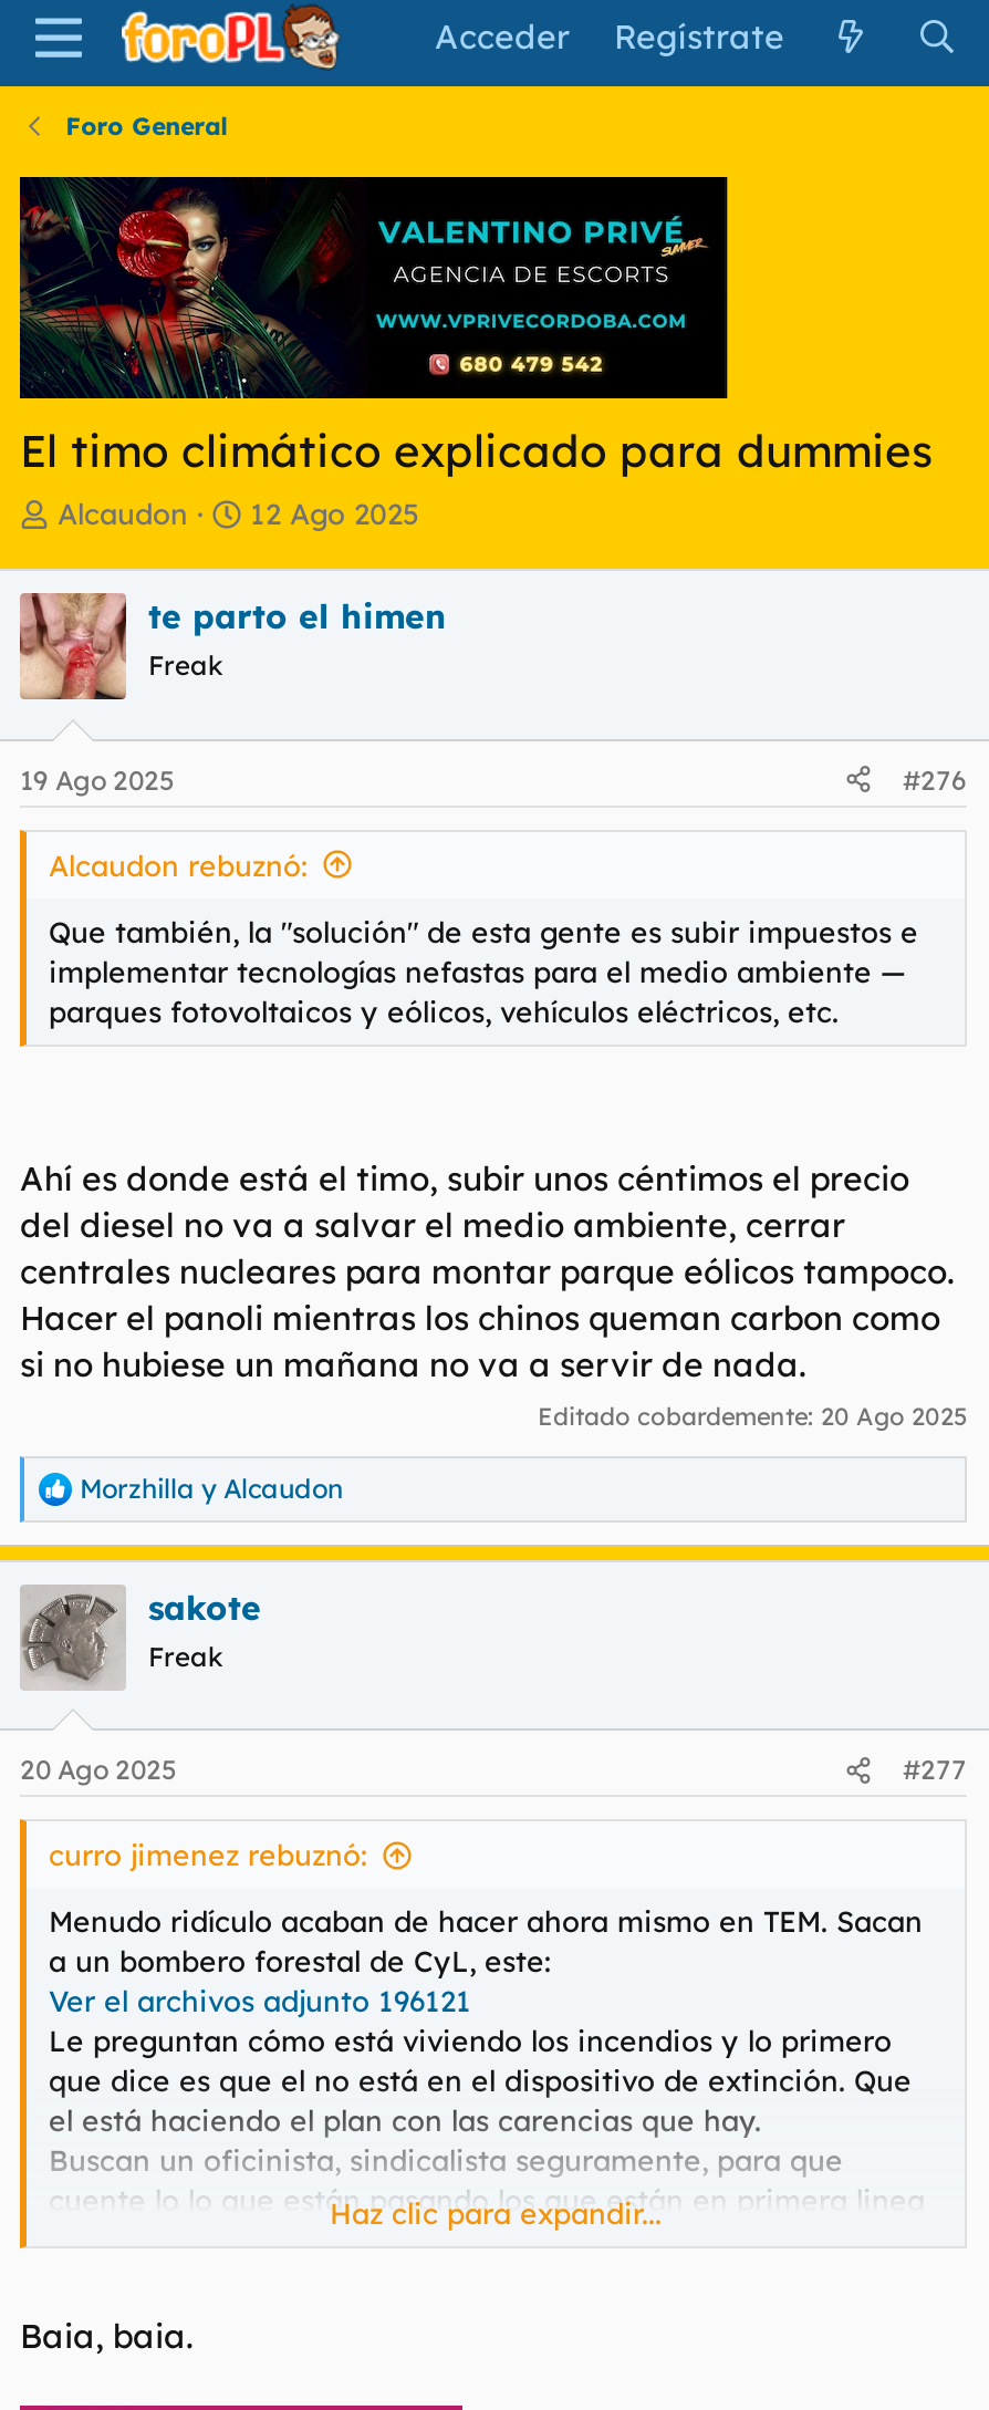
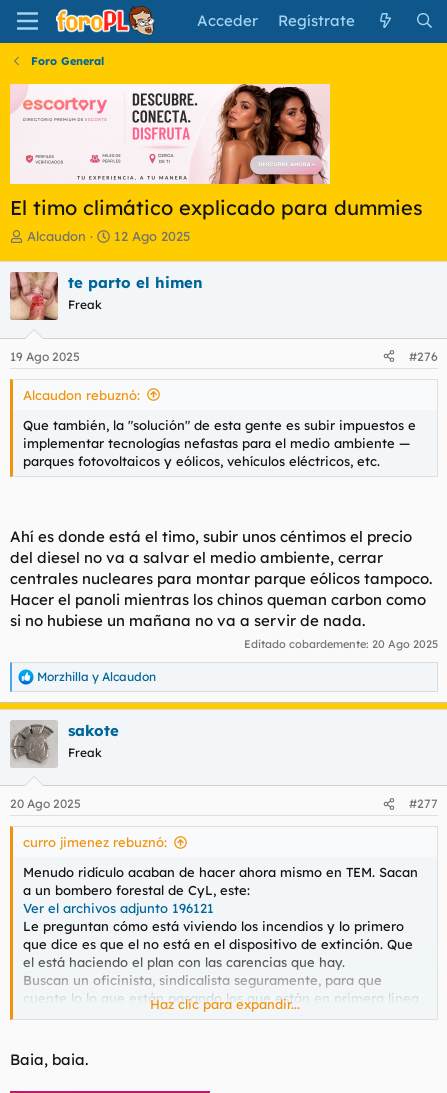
[18,175,730,401] [image] -> [9,83,331,185] [image]

